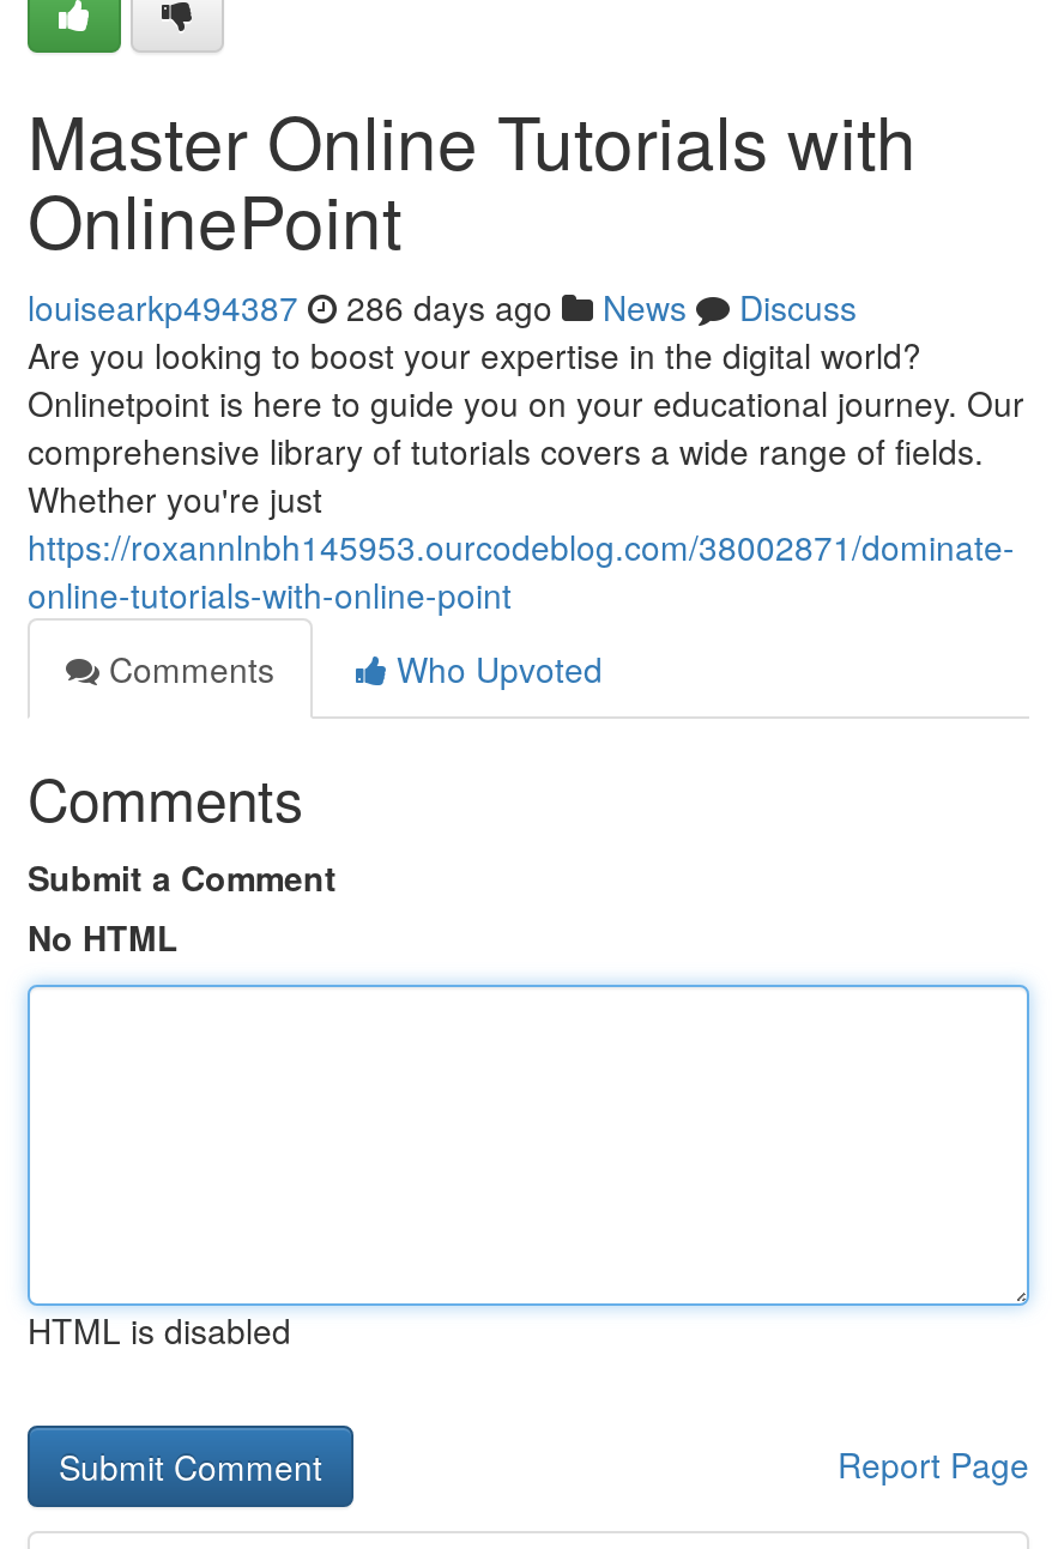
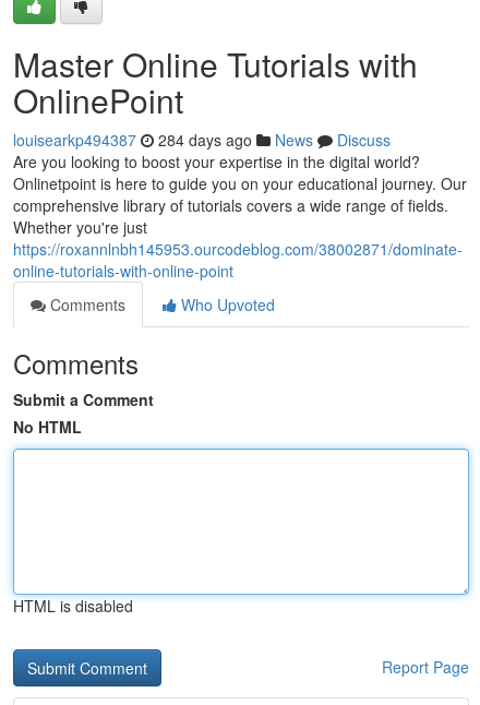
[28,283,857,331] louisearkp494387 286 days ago News Discuss -> [13,129,391,151] louisearkp494387 284 days ago News Discuss

